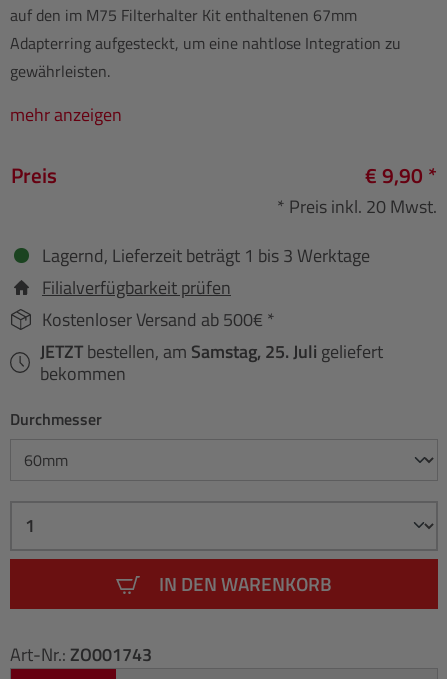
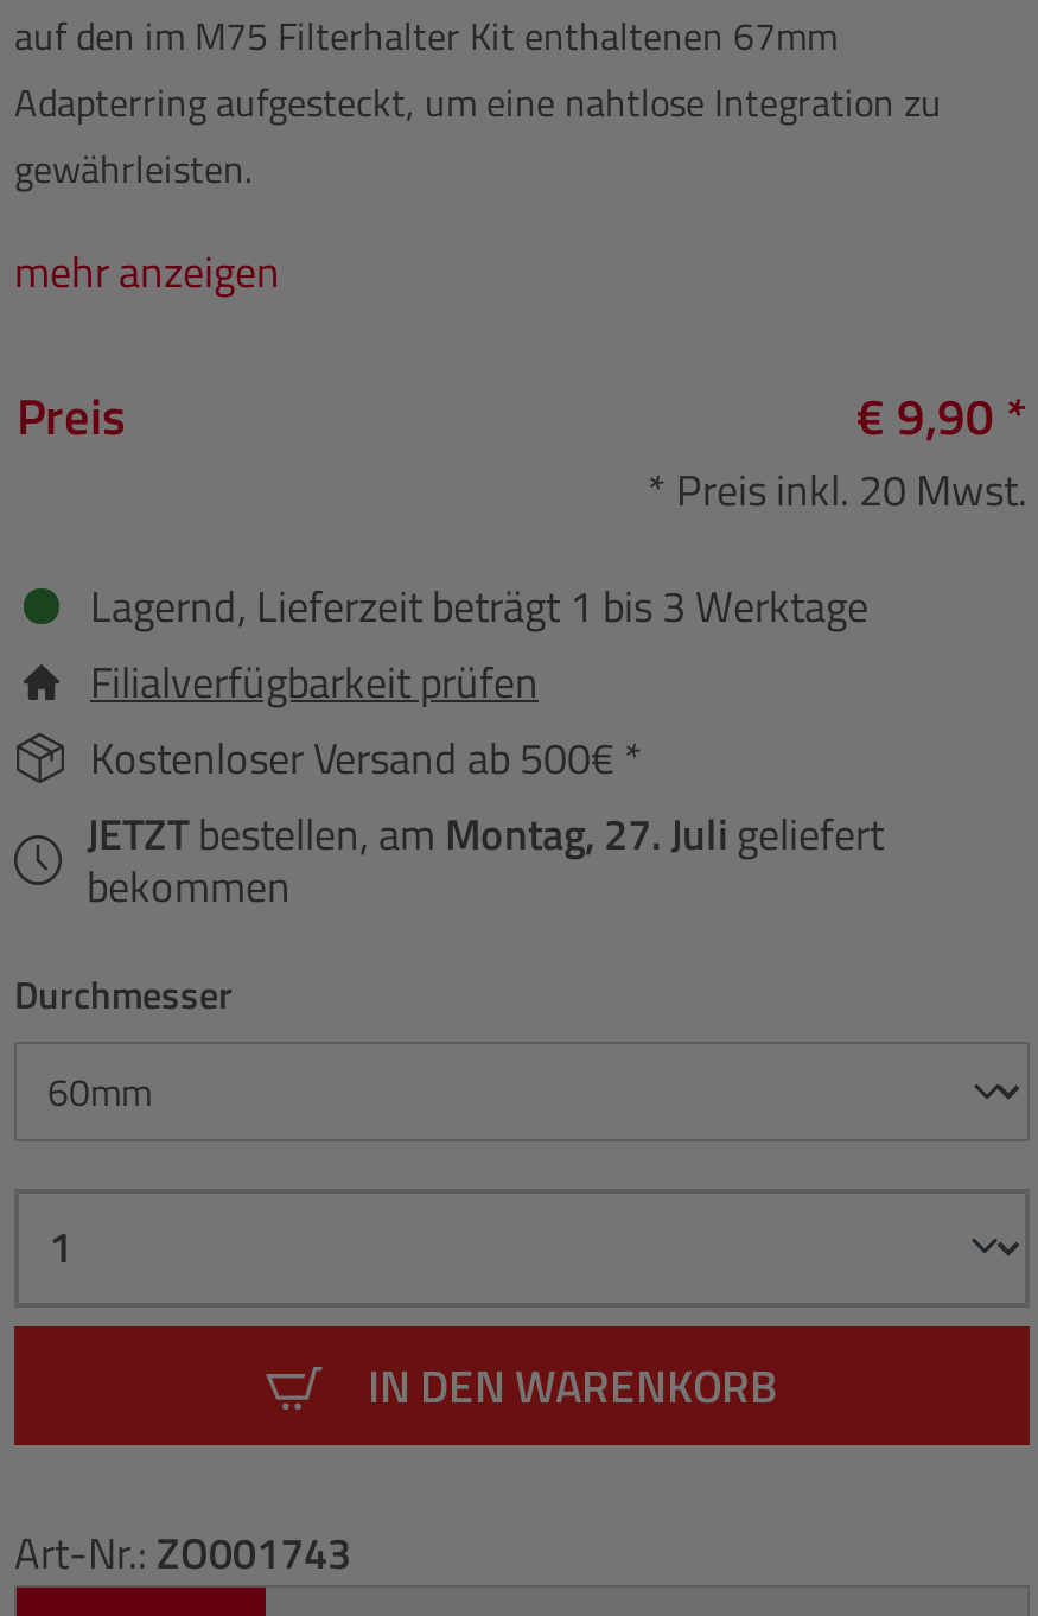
[40,337,383,364] JETZTbestellen, am Samstag, 25. Juli geliefert -> [87,801,884,865] JETZTbestellen, am Montag, 27. Juli geliefert

